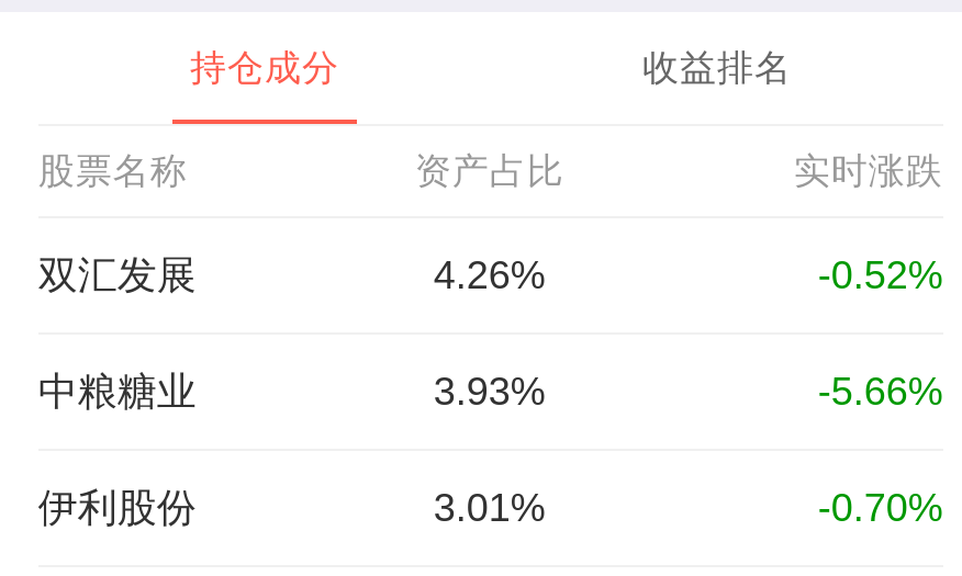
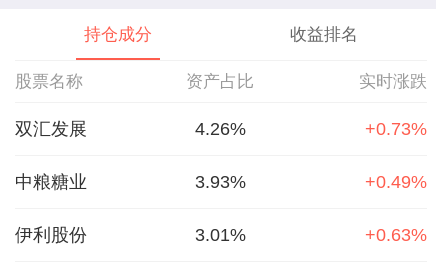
[818,254,943,298] -0.52% -> [365,119,427,139] +0.73%
[818,370,943,414] -5.66% -> [365,172,427,192] +0.49%
[818,487,943,531] -0.70% -> [365,225,427,245] +0.63%

